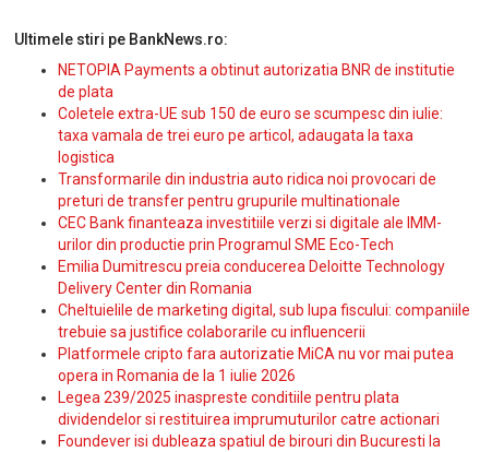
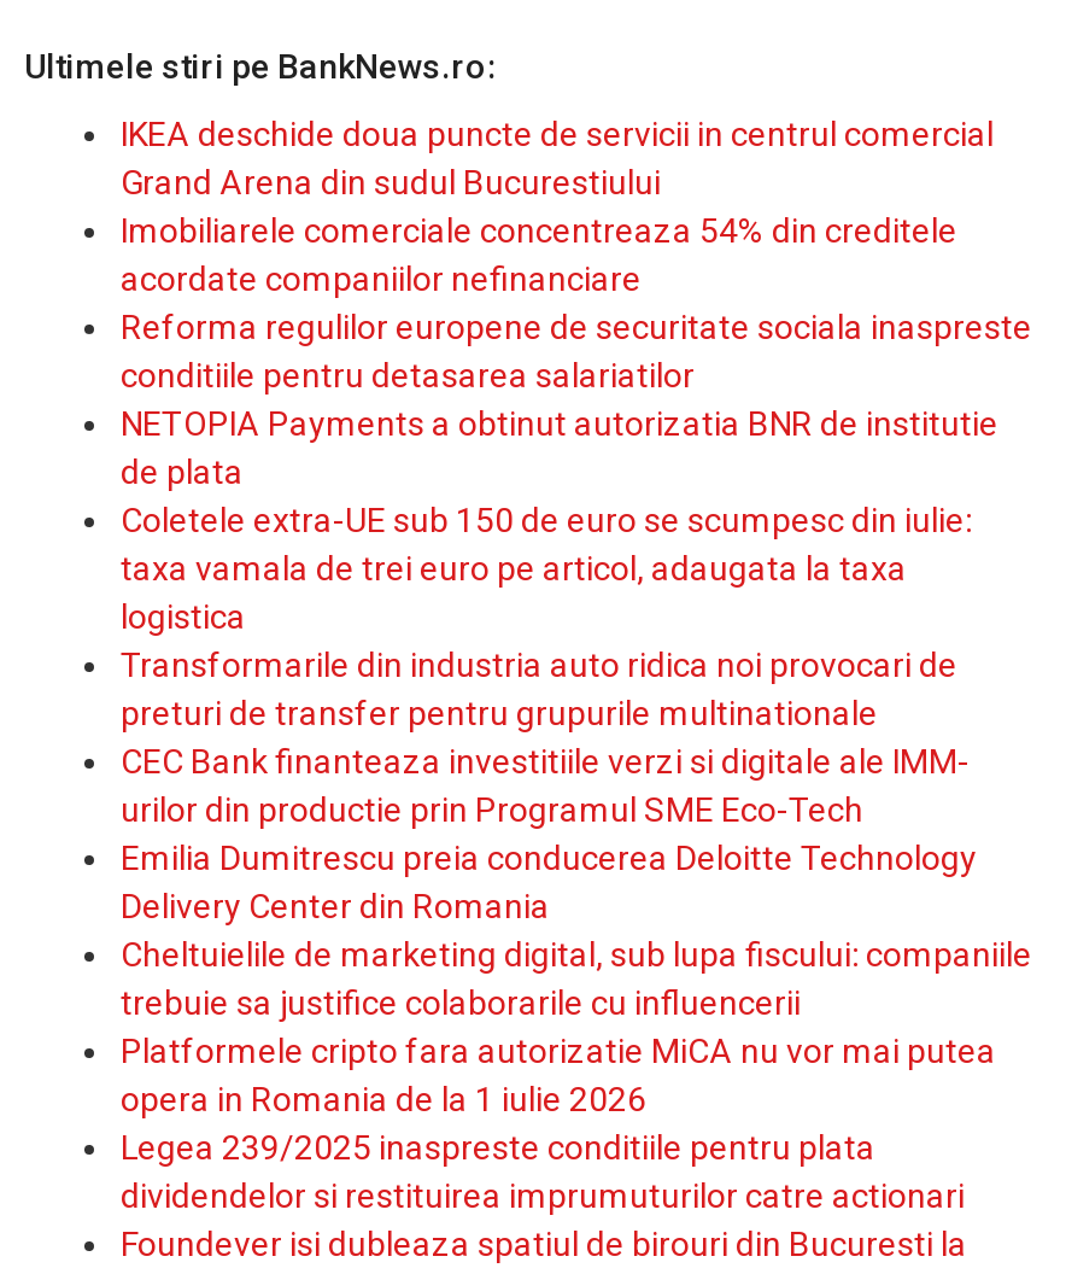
none -> [121,115,1032,395] IKEA deschide doua puncte de servicii in centrul comercial | Grand Arena din sudul Bucurestiului | Imobiliarele comerciale concentreaza 54% din creditele | acordate companiilor nefinanciare | Reforma regulilor europene de securitate sociala inaspreste | conditiile pentru detasarea salariatilor

